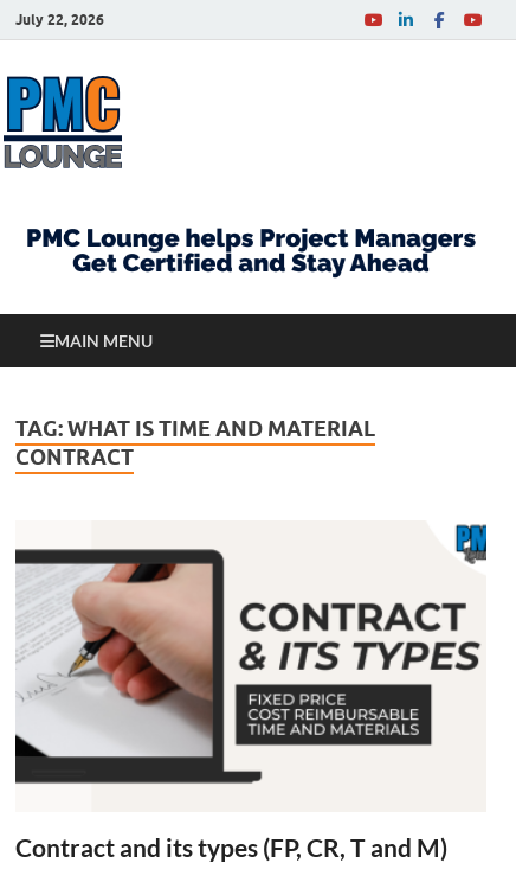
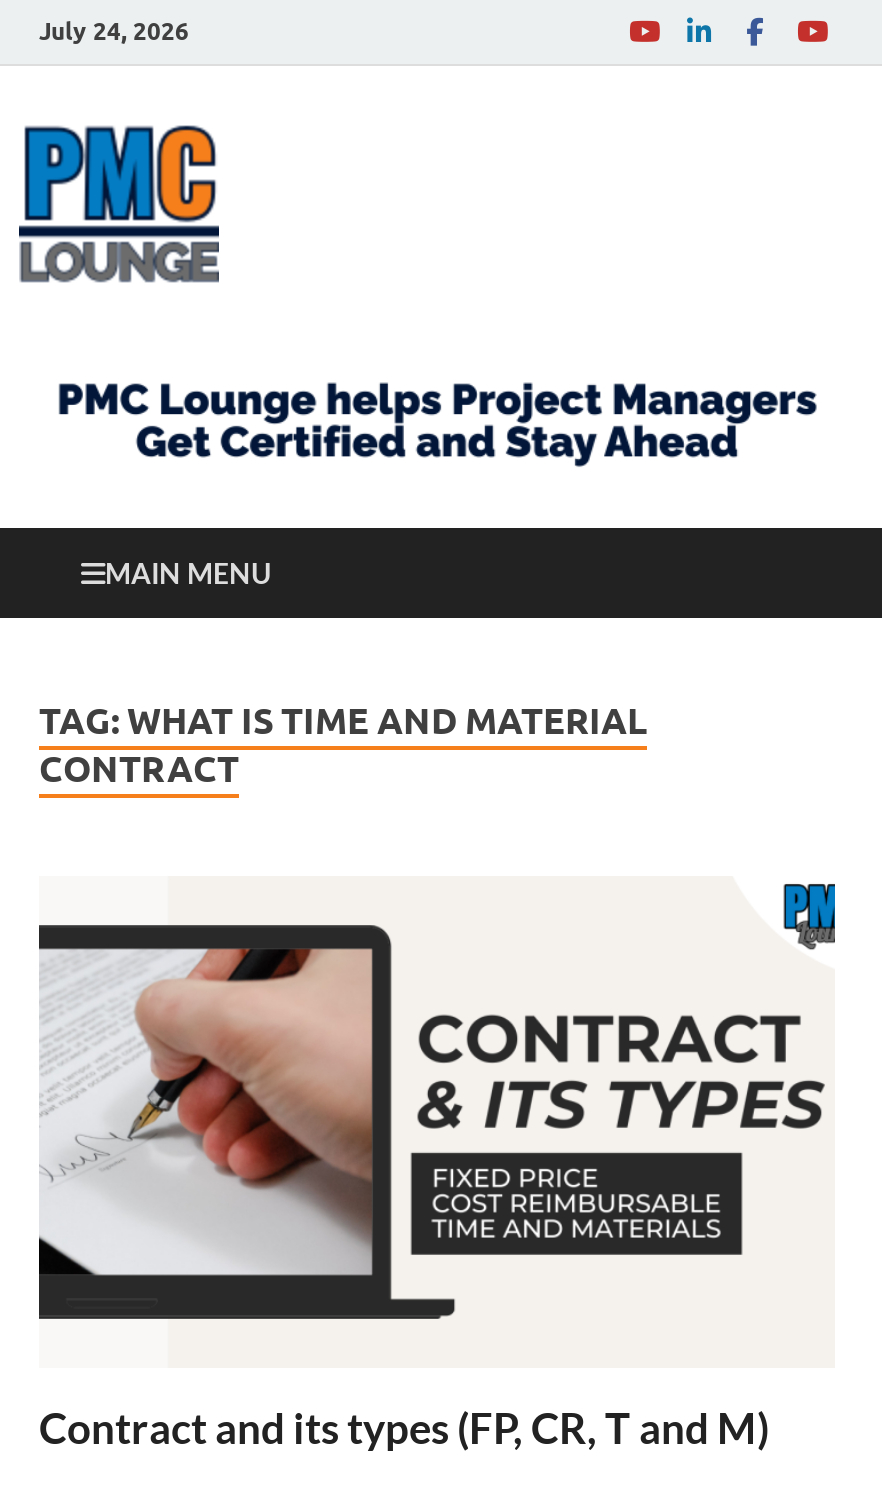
[15,10,104,28] July 22, 2026 -> [39,15,189,45] July 24, 2026

